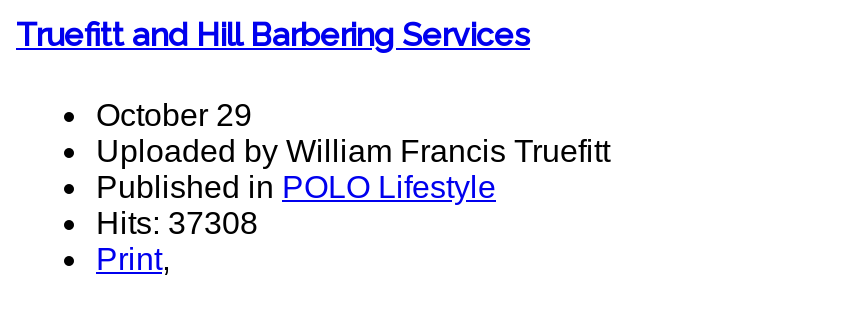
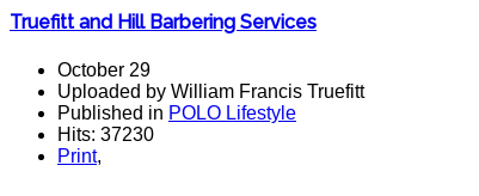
[96,205,258,239] Hits: 37308 -> [57,124,154,144] Hits: 37230

